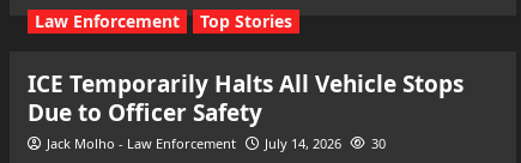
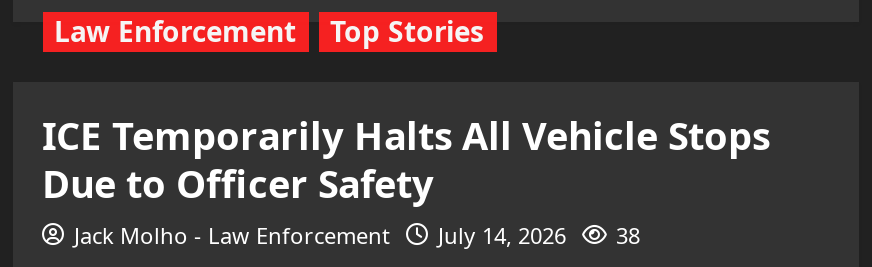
[46,134,385,152] Jack Molho - Law Enforcement July 14, 2026 30 -> [74,220,640,250] Jack Molho - Law Enforcement July 14, 2026 38

